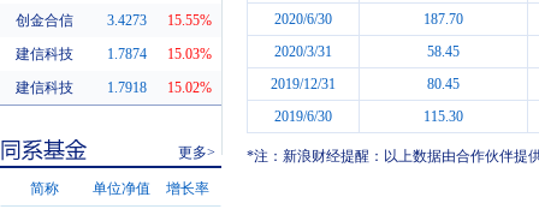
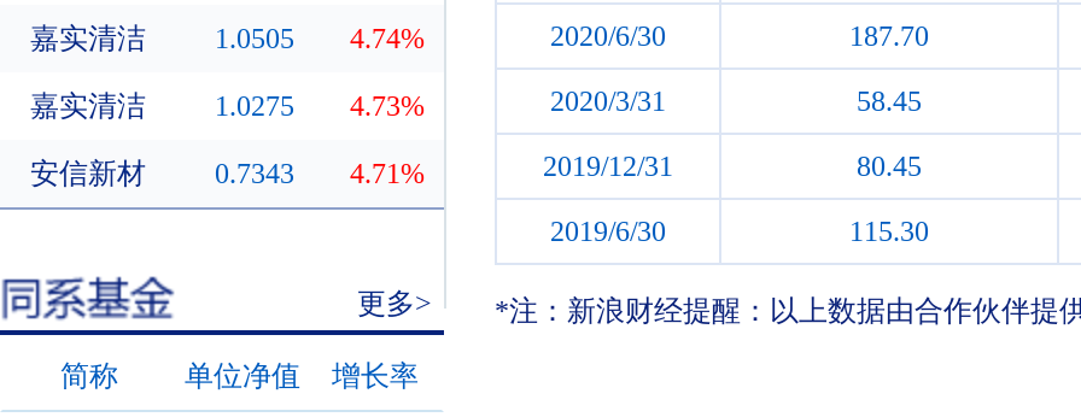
[15,12,212,29] 创金合信 | 3.4273 | 15.55% -> [30,22,425,55] 嘉实清洁 | 1.0505 | 4.74%
[15,46,212,62] 建信科技 | 1.7874 | 15.03% -> [30,89,425,123] 嘉实清洁 | 1.0275 | 4.73%
[15,79,212,96] 建信科技 | 1.7918 | 15.02% -> [30,157,425,190] 安信新材 | 0.7343 | 4.71%

